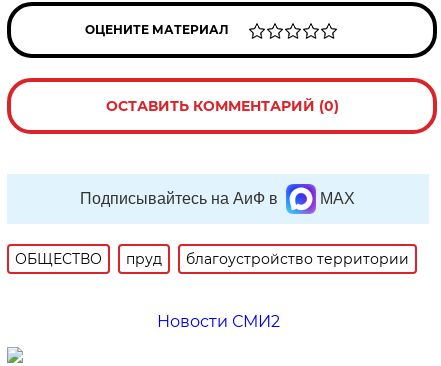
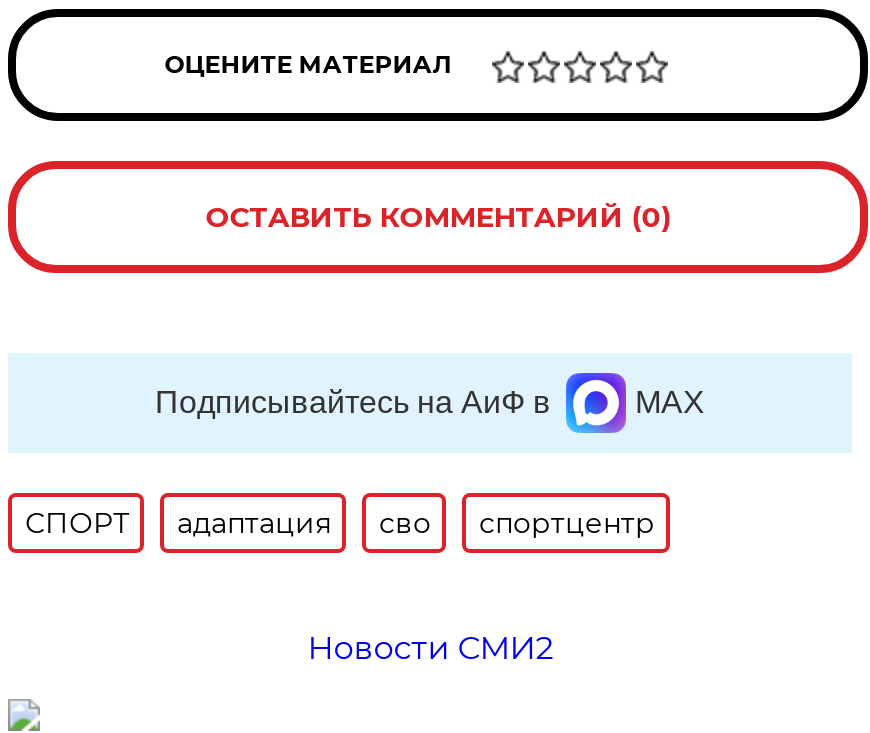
[15,250,409,268] ОБЩЕСТВО | пруд | благоустройство территории -> [25,505,655,541] СПОРТ | адаптация | сво | спортцентр

